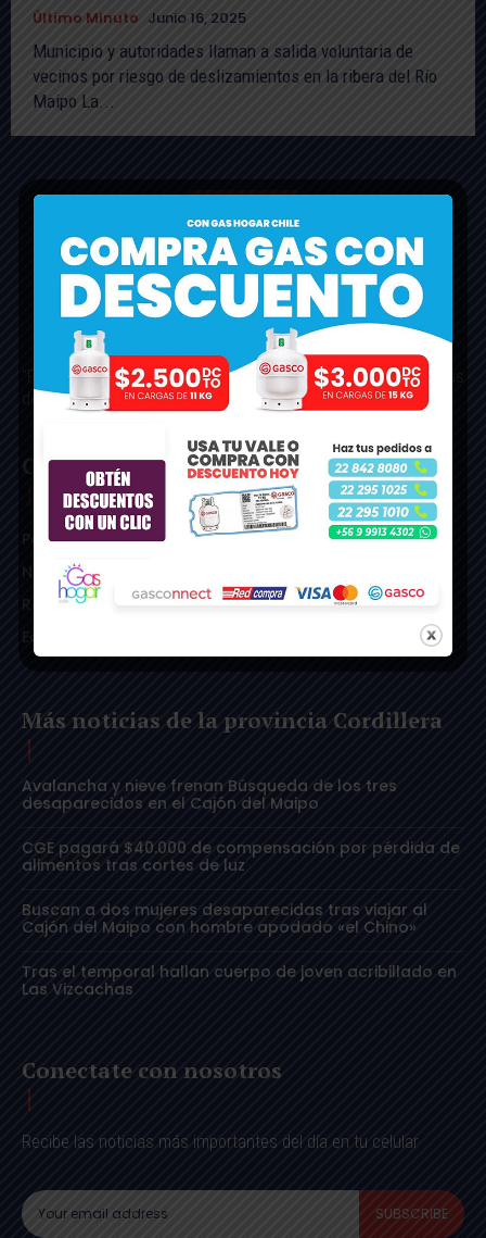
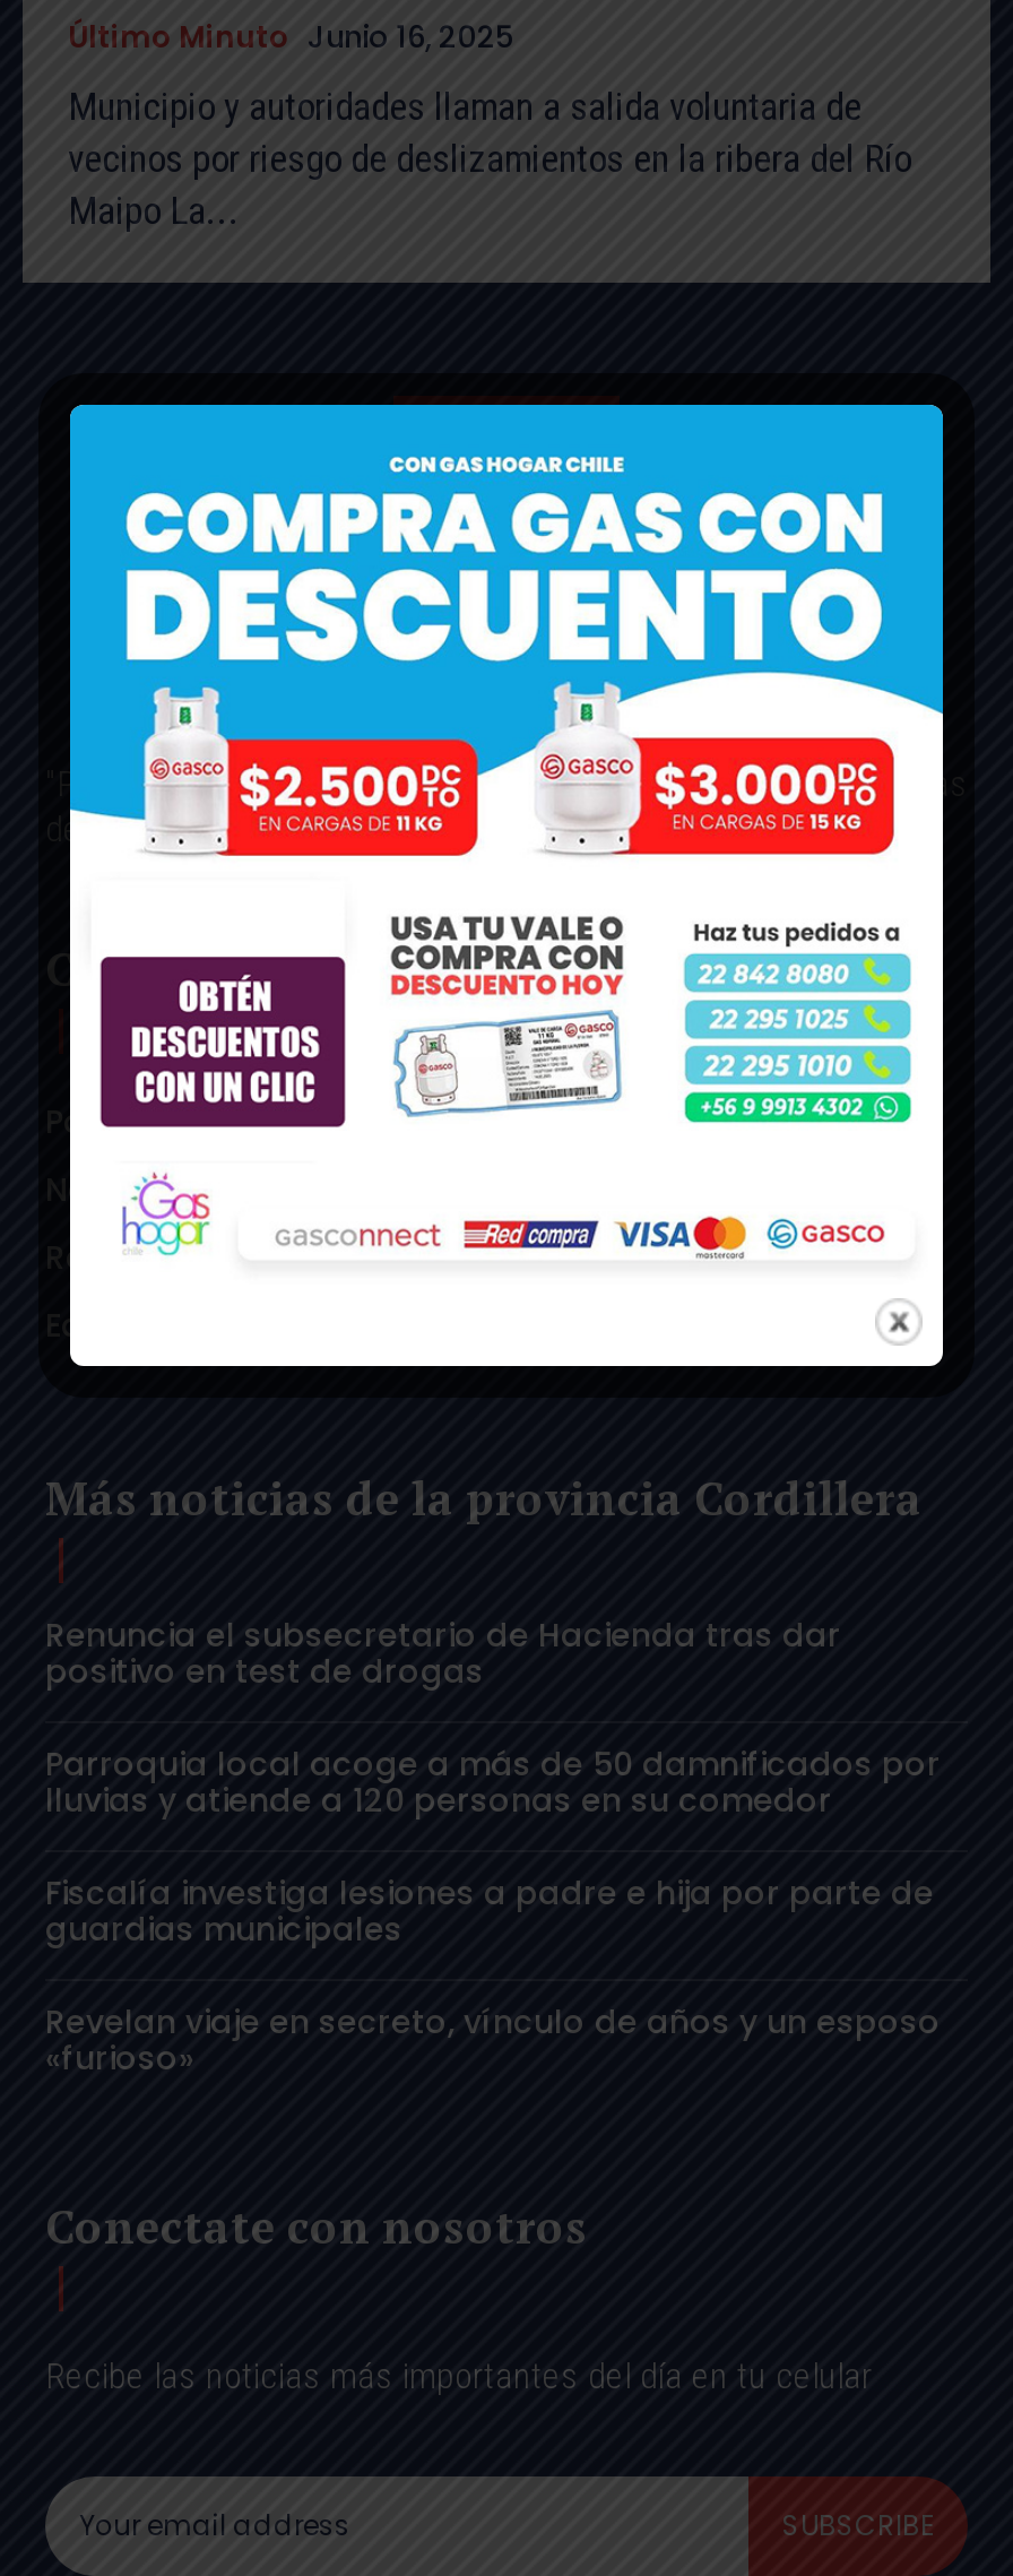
[22,775,397,814] Avalancha y nieve frenan Búsqueda de los tres | desaparecidos en el Cajón del Maipo -> [45,1612,841,1693] Renuncia el subsecretario de Hacienda tras dar | positivo en test de drogas
[22,836,460,876] CGE pagará $40.000 de compensación por pérdida de | alimentos tras cortes de luz -> [45,1741,941,1822] Parroquia local acoge a más de 50 damnificados por | lluvias y atiende a 120 personas en su comedor
[22,898,427,938] Buscan a dos mujeres desaparecidas tras viajar al | Cajón del Maipo con hombre apodado «el Chino» -> [45,1869,934,1951] Fiscalía investiga lesiones a padre e hija por parte de | guardias municipales
[22,960,457,1000] Tras el temporal hallan cuerpo de joven acribillado en | Las Vizcachas -> [45,1998,941,2080] Revelan viaje en secreto, vínculo de años y un esposo | «furioso»

